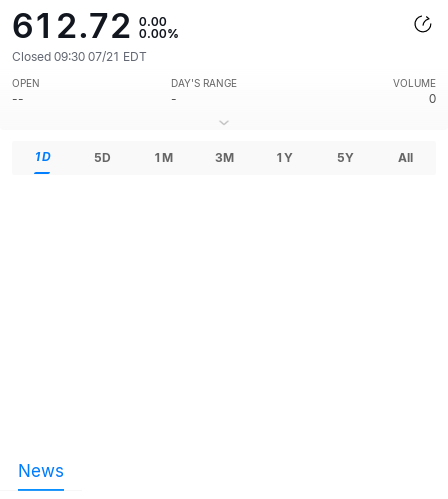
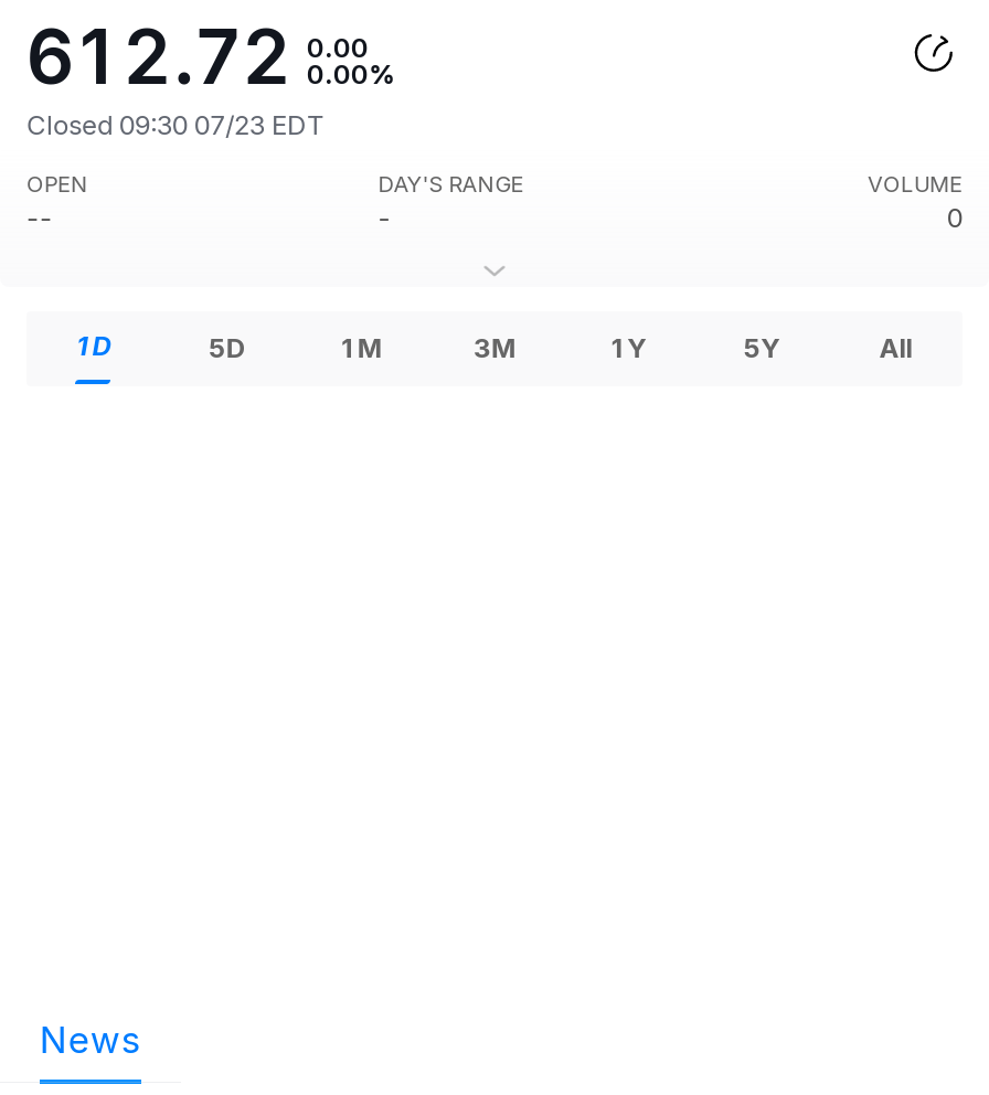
[12,49,147,64] Closed 09:30 07/21 EDT -> [26,108,325,141] Closed 09:30 07/23 EDT

